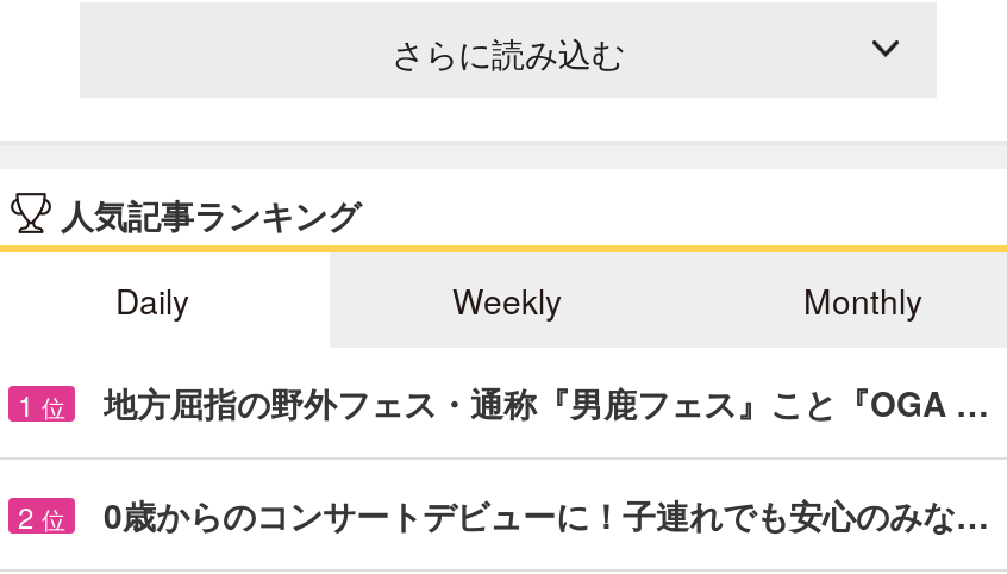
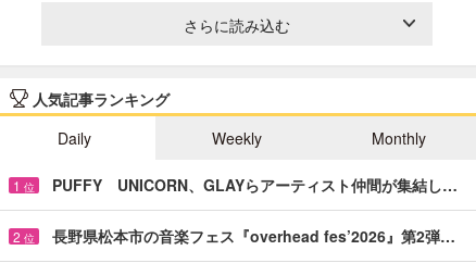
[104,378,989,426] 地方屈指の野外フェス・通称『男鹿フェス』こと『OGA … -> [52,174,458,195] PUFFY UNICORN、GLAYらアーティスト仲間が集結し…
[104,490,989,538] 0歳からのコンサートデビューに！子連れでも安心のみな… -> [52,225,455,246] 長野県松本市の音楽フェス『overhead fes’2026』第2弾…

